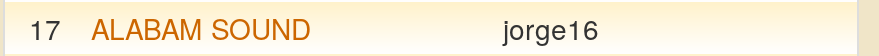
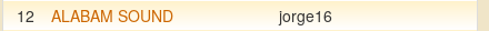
[29,8,311,48] 17 ALABAM SOUND -> [17,4,173,27] 12 ALABAM SOUND

